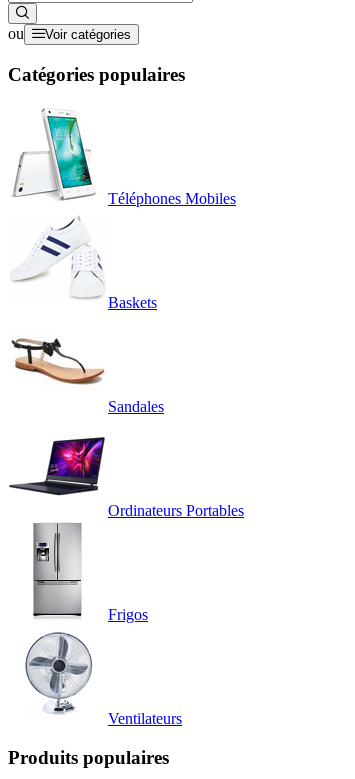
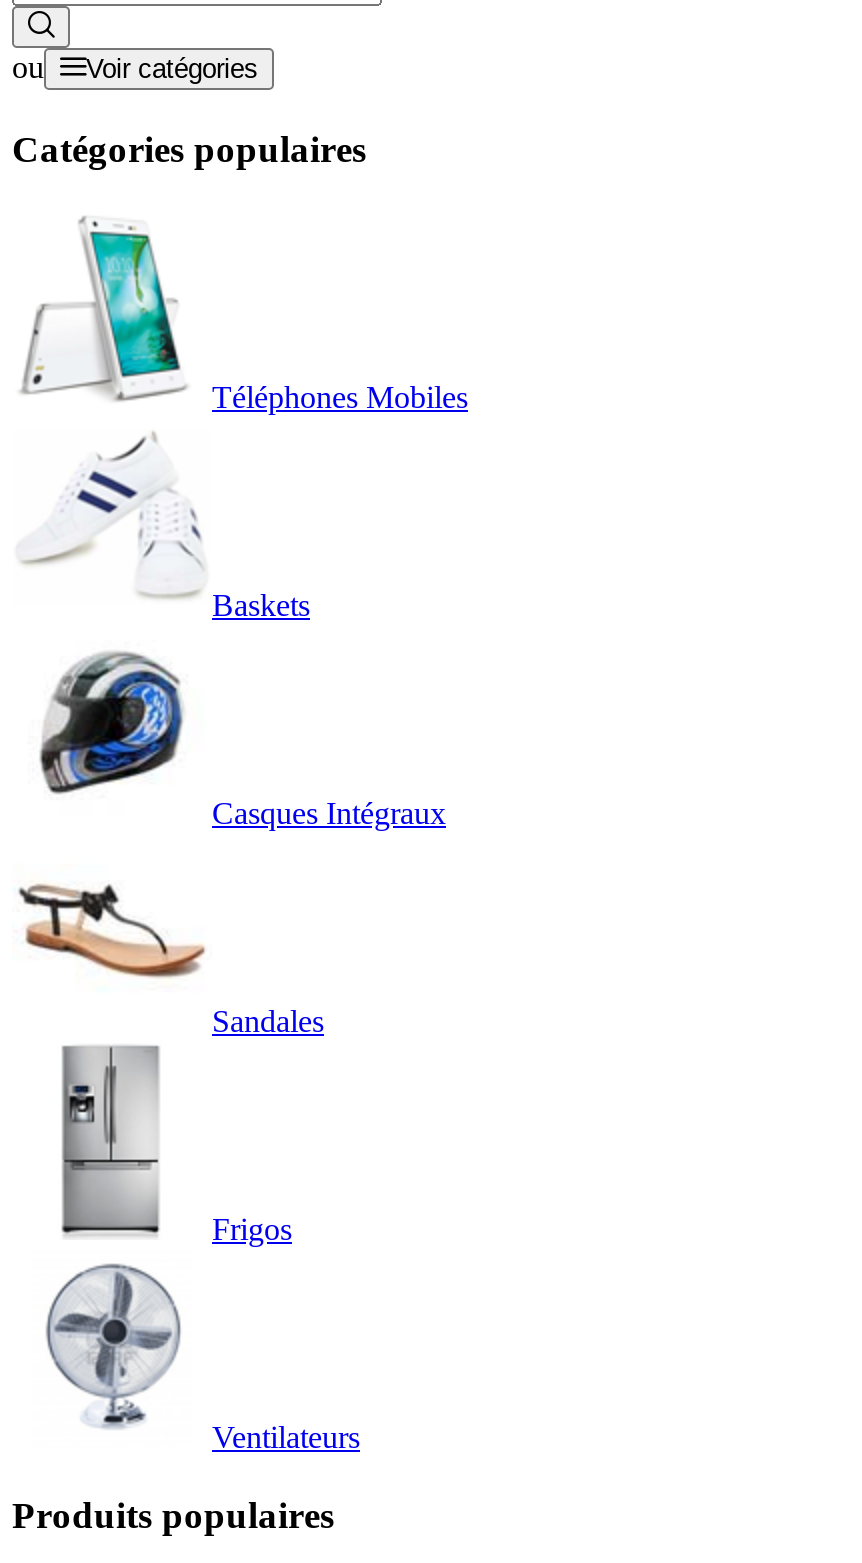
none -> [38,650,446,830] [image] | Casques Intégraux
moved [8,332,164,415] -> [12,872,324,1038]: [image] | Sandales
[8,436,244,519] [image] | Ordinateurs Portables -> none

